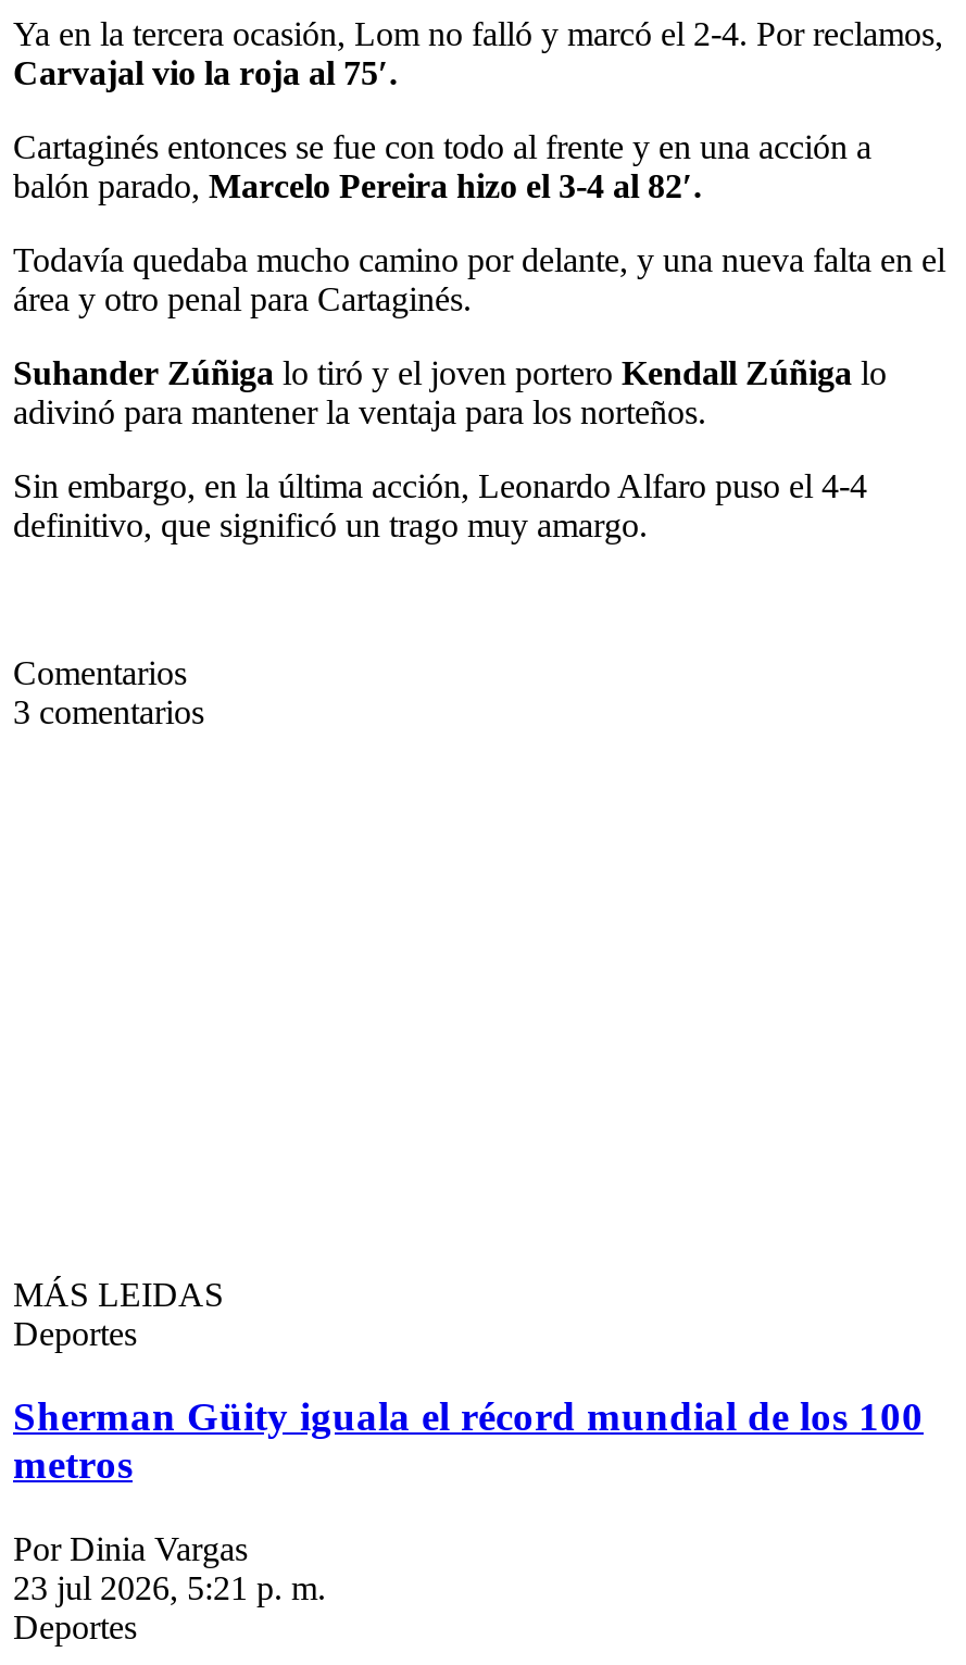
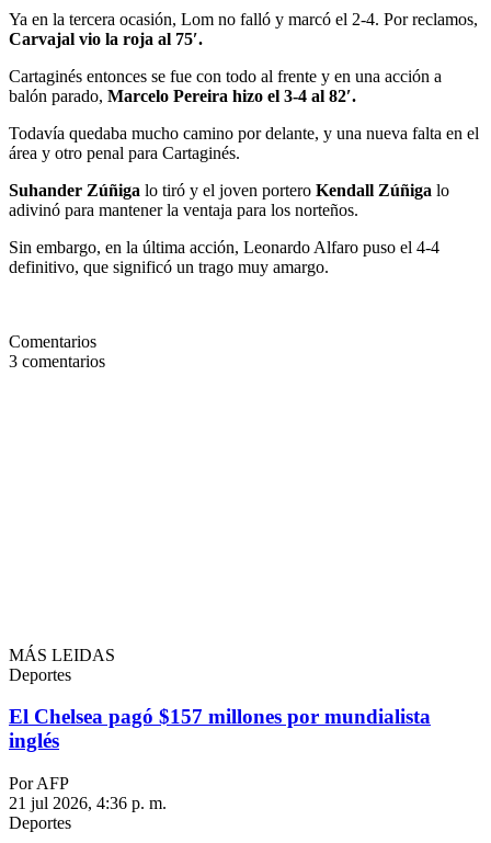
[13,1394,924,1487] Sherman Güity iguala el récord mundial de los 100 | metros -> [9,705,431,752] El Chelsea pagó $157 millones por mundialista | inglés
[13,1530,326,1606] Por Dinia Vargas | 23 jul 2026, 5:21 p. m. -> [9,774,167,812] Por AFP | 21 jul 2026, 4:36 p. m.

